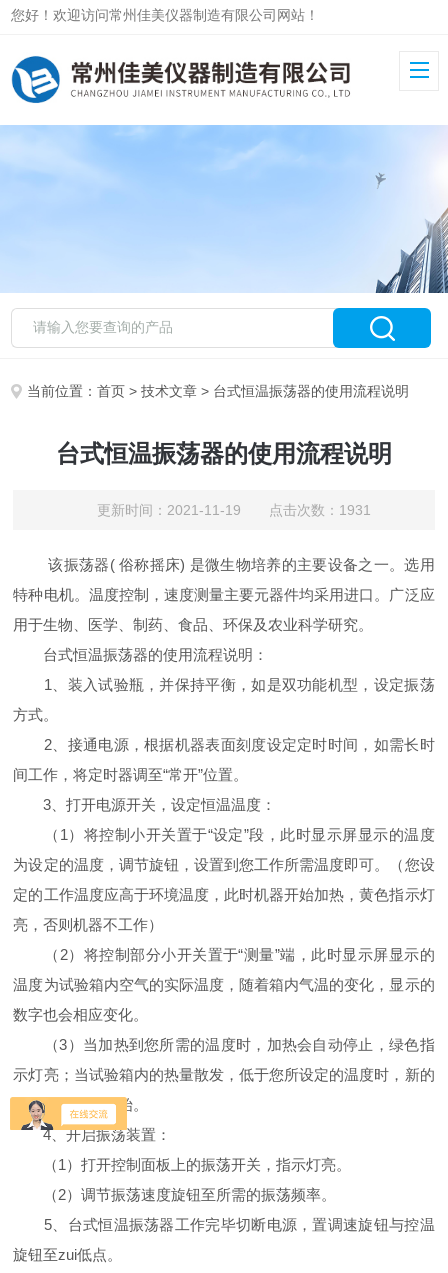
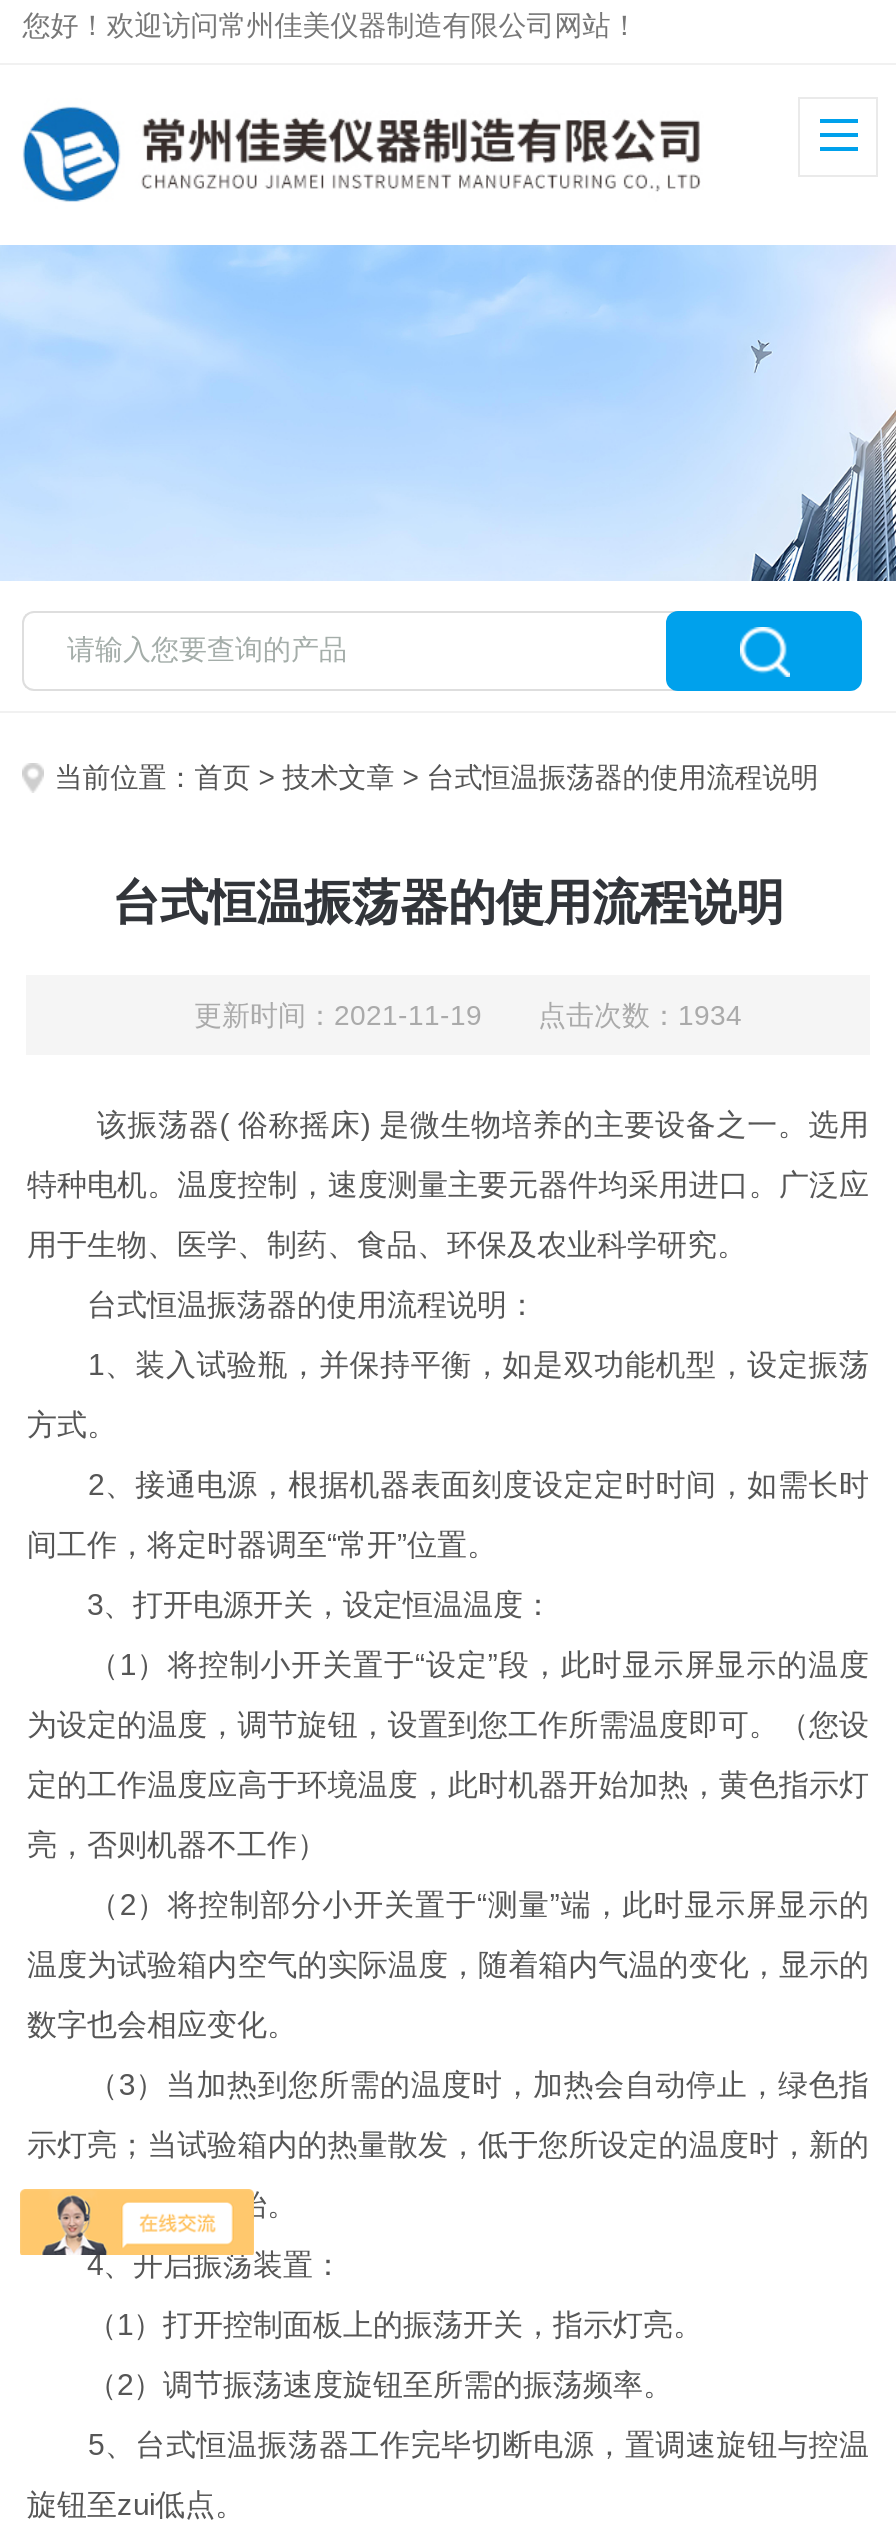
[97,502,371,518] 更新时间：2021-11-19 点击次数：1931 -> [194,999,742,1031] 更新时间：2021-11-19 点击次数：1934

